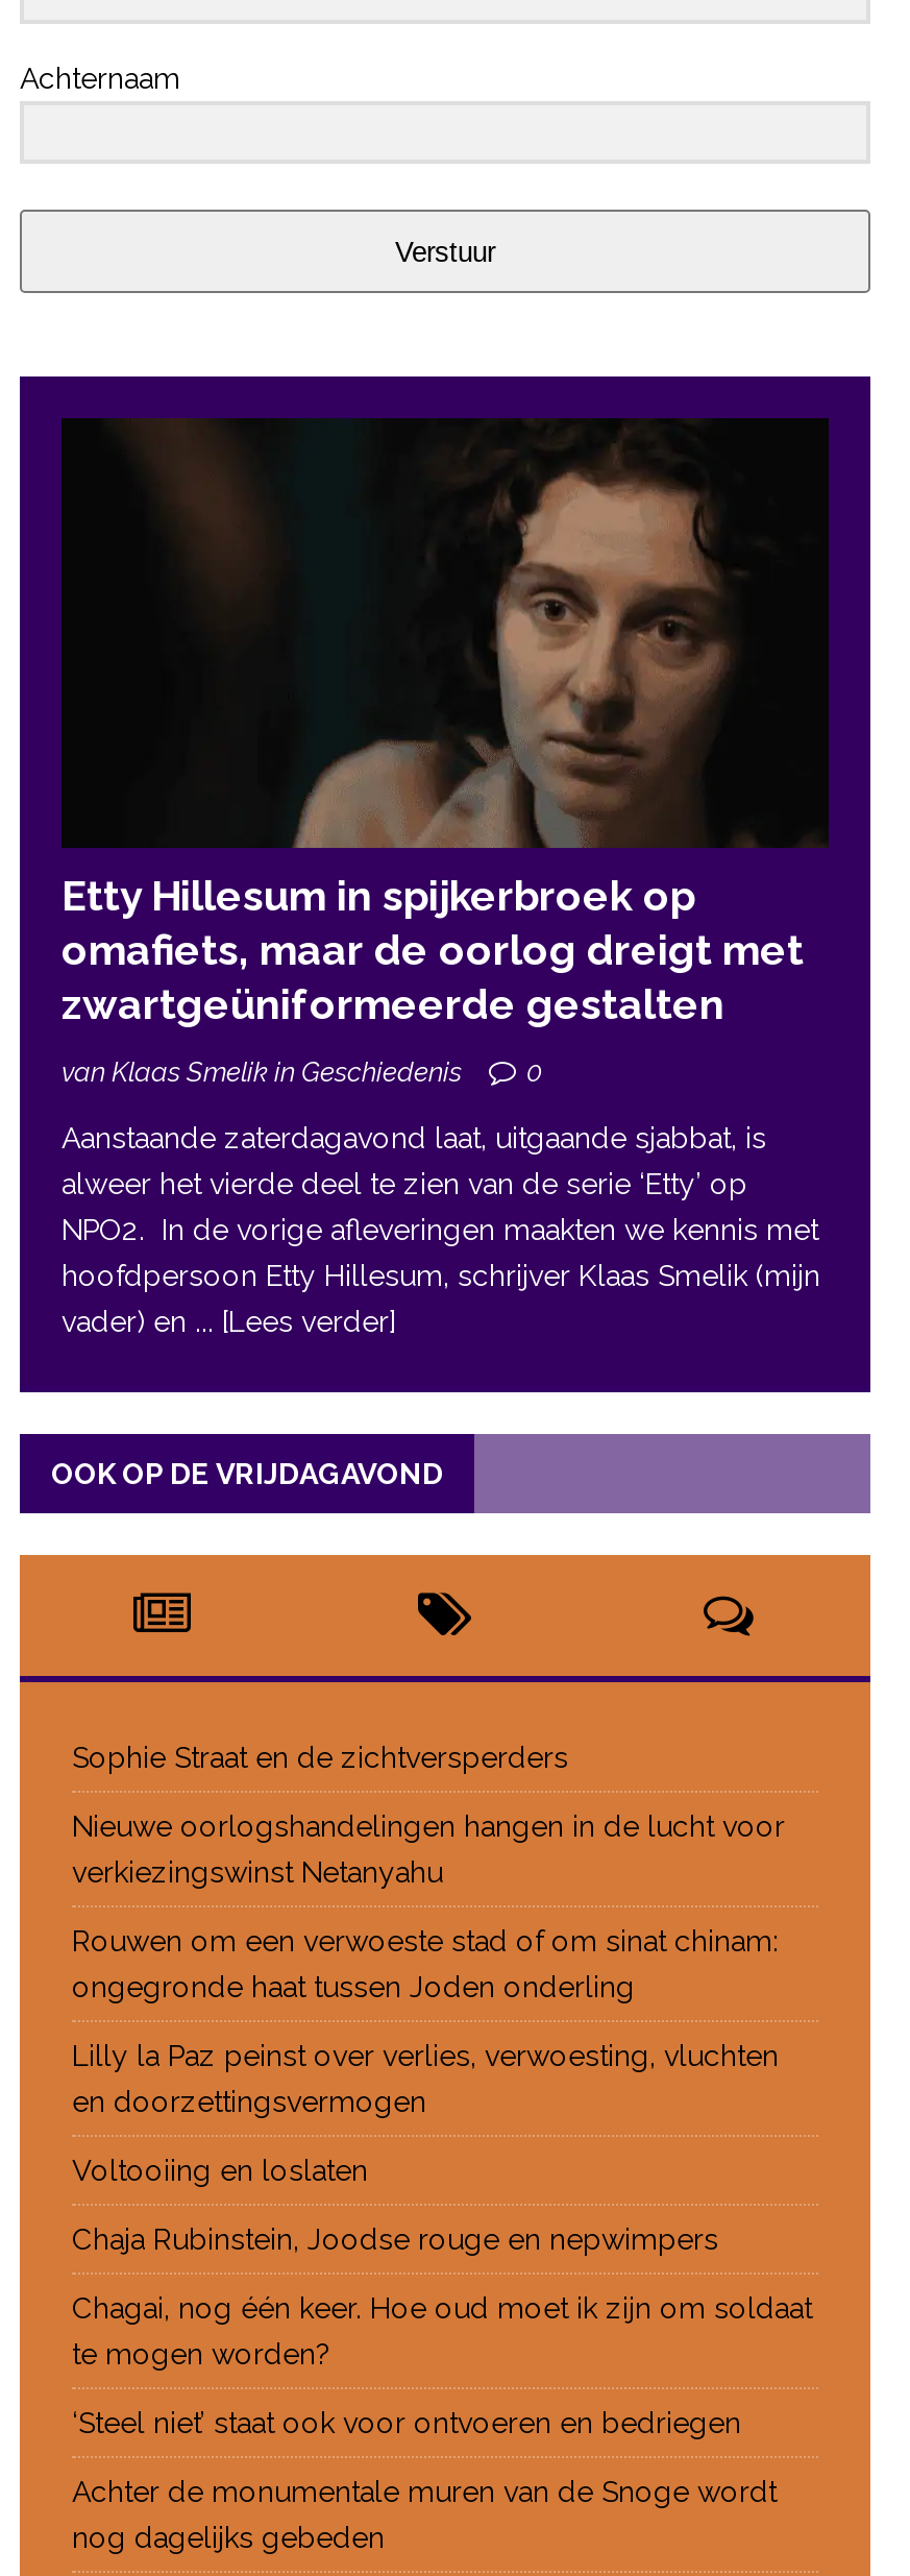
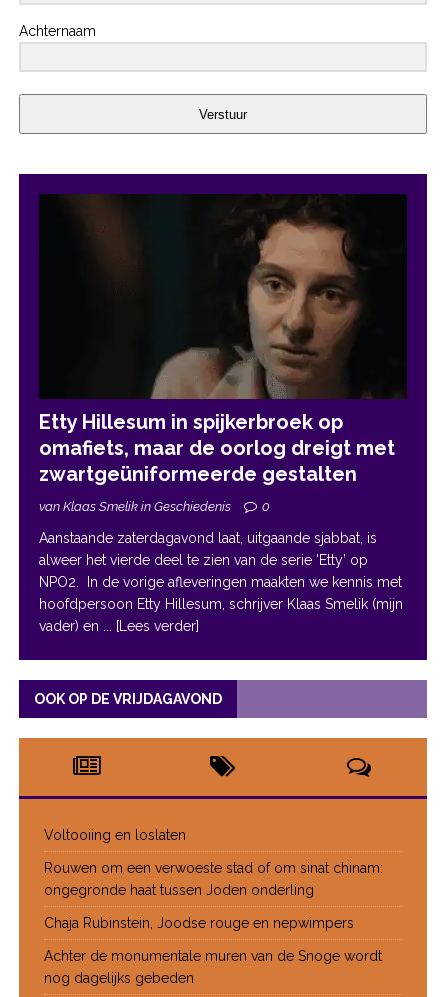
[72,1740,785,1888] Sophie Straat en de zichtversperders | Nieuwe oorlogshandelingen hangen in de lucht voor | verkiezingswinst Netanyahu -> none
[72,2038,779,2117] Lilly la Paz peinst over verlies, verwoesting, vluchten | en doorzettingsvermogen -> none
moved [72,2153,368,2186] -> [44,827,186,843]: Voltooiing en loslaten
[72,2290,812,2438] Chagai, nog één keer. Hoe oud moet ik zijn om soldaat | te mogen worden? | ‘Steel niet’ staat ook voor ontvoeren en bedriegen -> none

